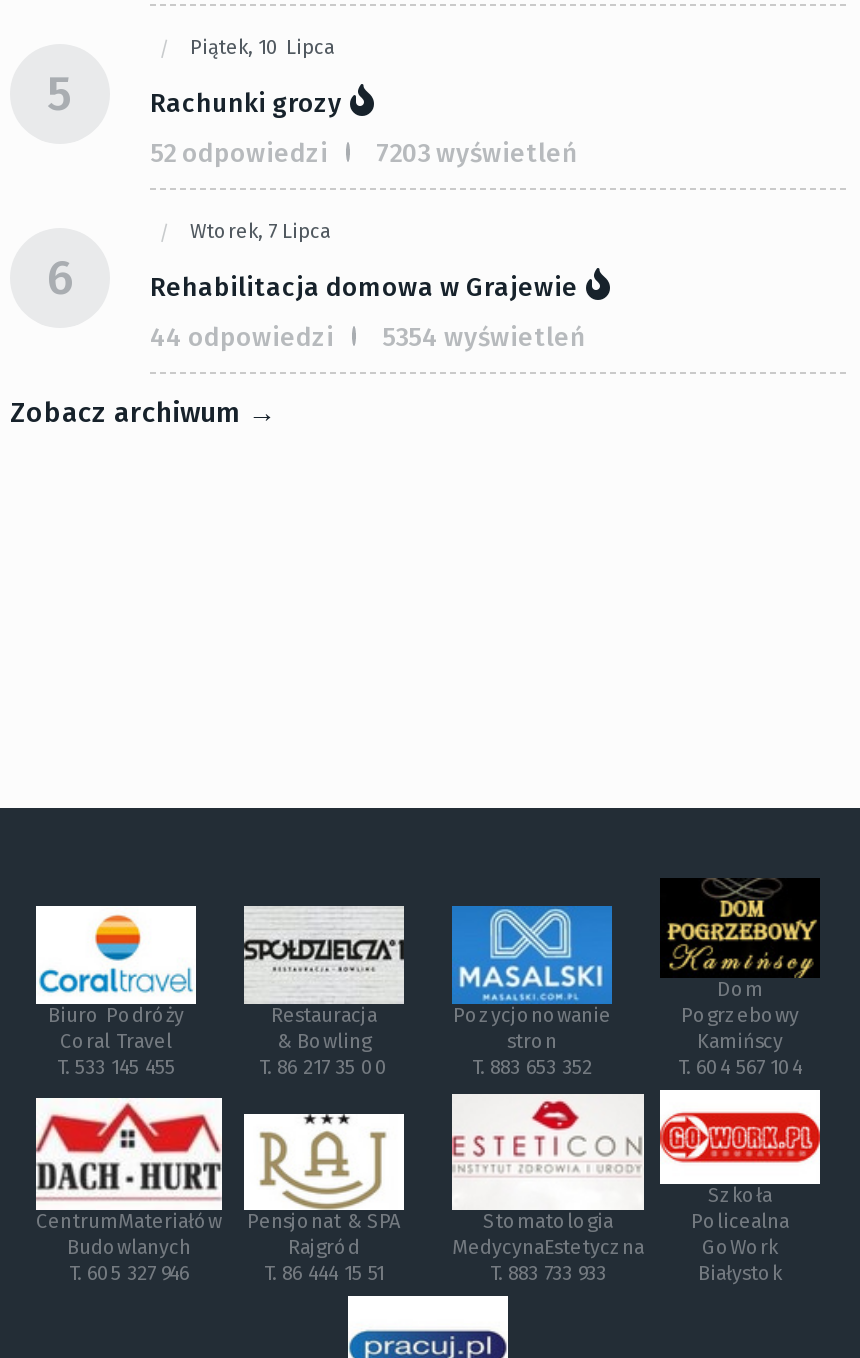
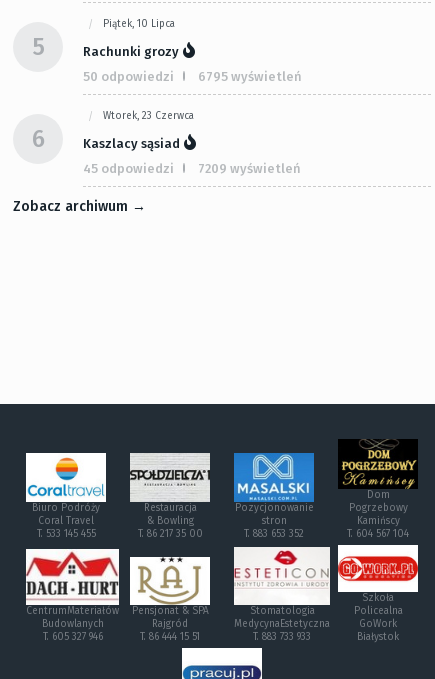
[150,138,328,168] 52 odpowiedzi -> [83,69,174,84] 50 odpowiedzi
[376,138,578,168] 7203 wyświetleń -> [198,69,302,84] 6795 wyświetleń
[190,220,330,244] Wtorek, 7 Lipca -> [103,110,194,122] Wtorek, 23 Czerwca
[150,272,578,302] Rehabilitacja domowa w Grajewie -> [83,136,180,151] Kaszlacy sąsiad
[150,322,586,352] 44 odpowiedzi | 5354 wyświetleń -> [83,161,301,176] 45 odpowiedzi | 7209 wyświetleń

